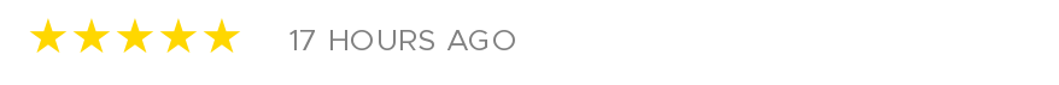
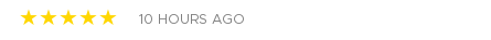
[289,25,519,56] 17 HOURS AGO -> [139,12,245,26] 10 HOURS AGO

